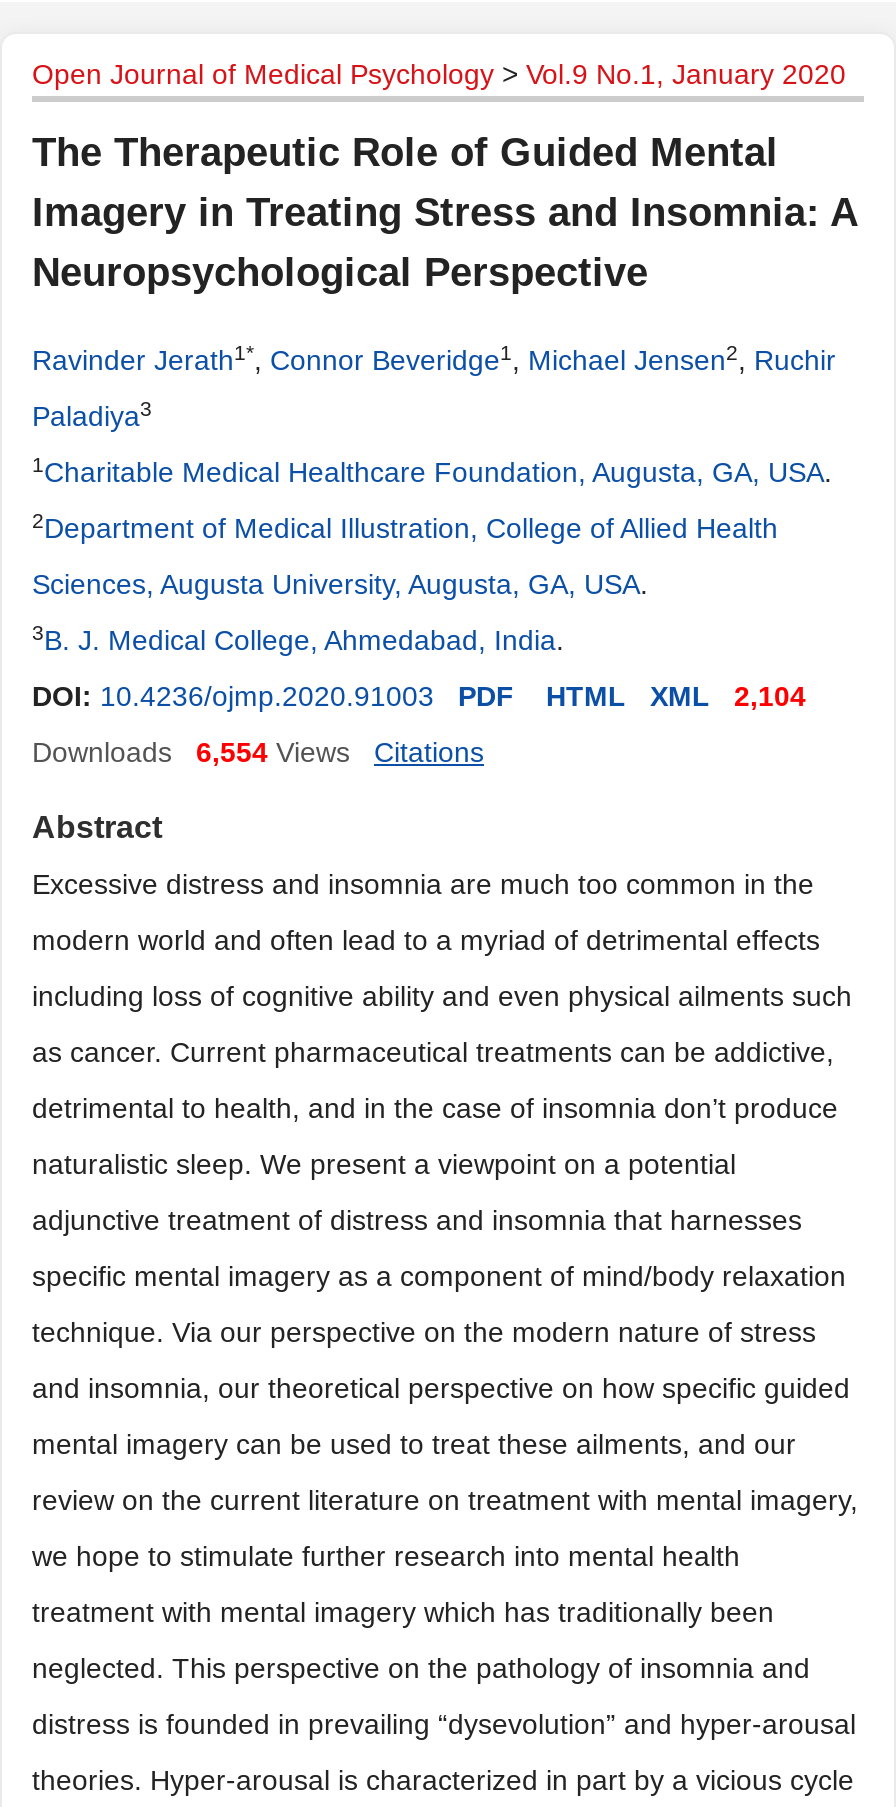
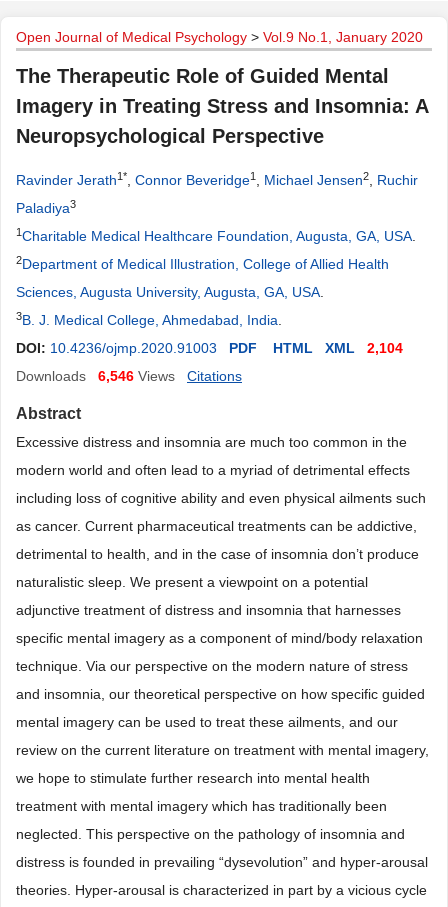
[32,736,350,768] Downloads 6,554 Views -> [16,368,175,384] Downloads 6,546 Views

